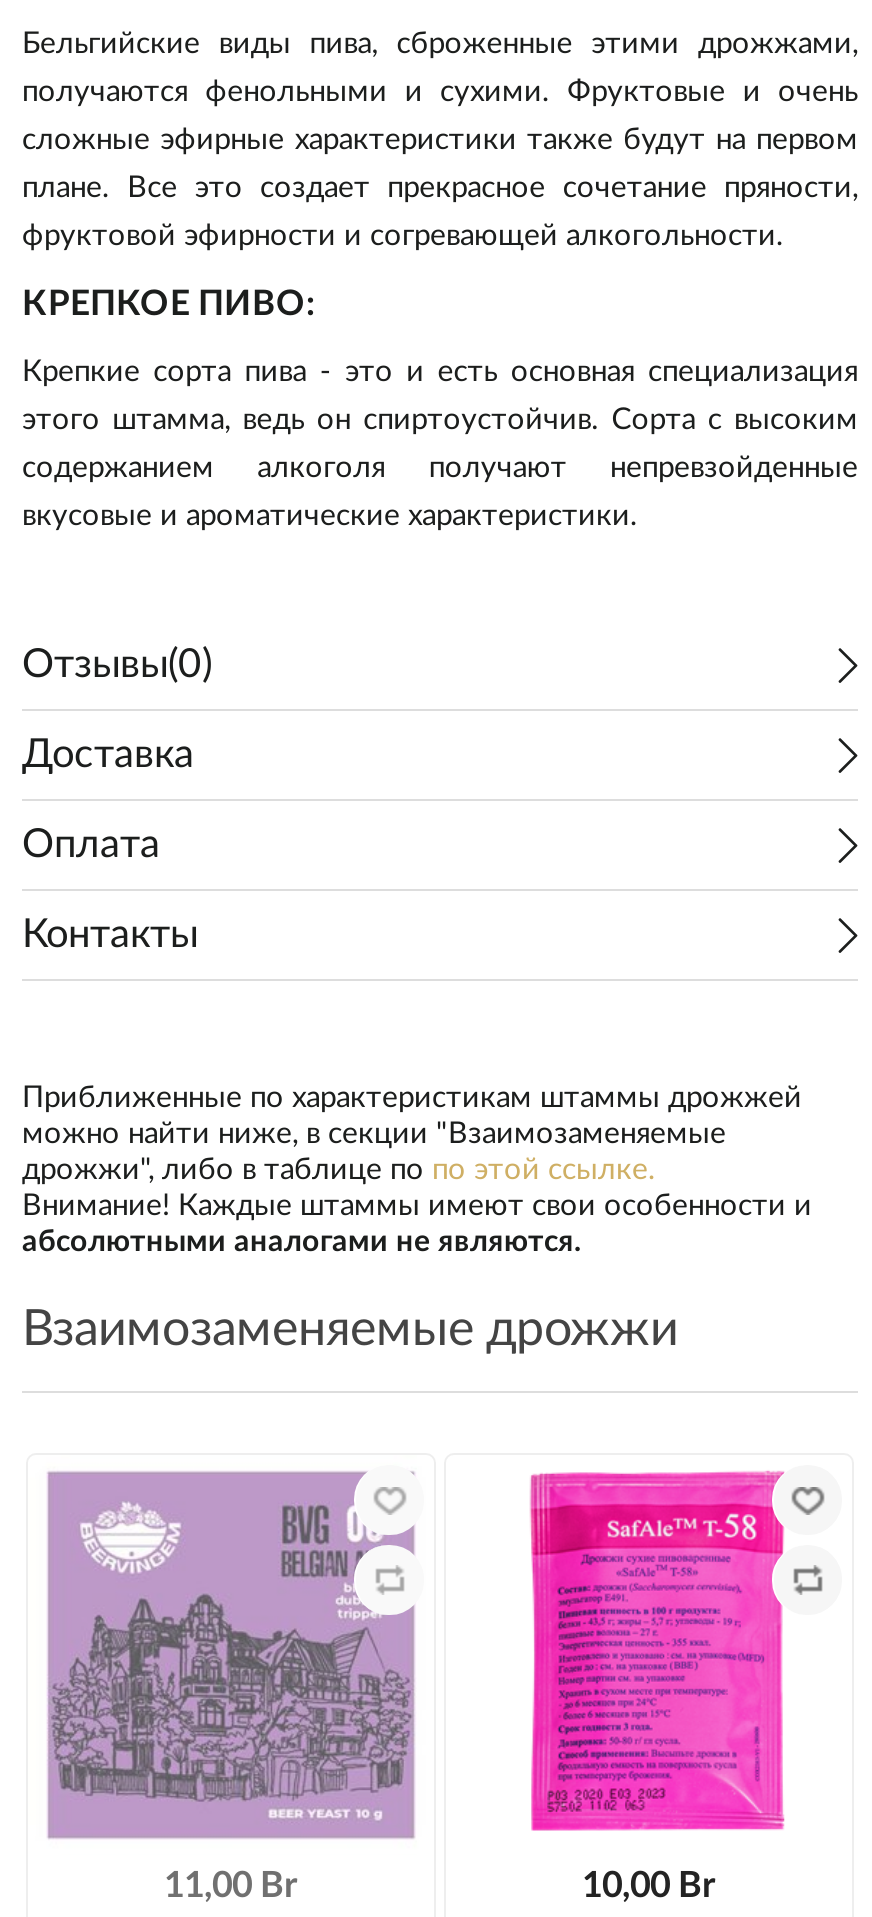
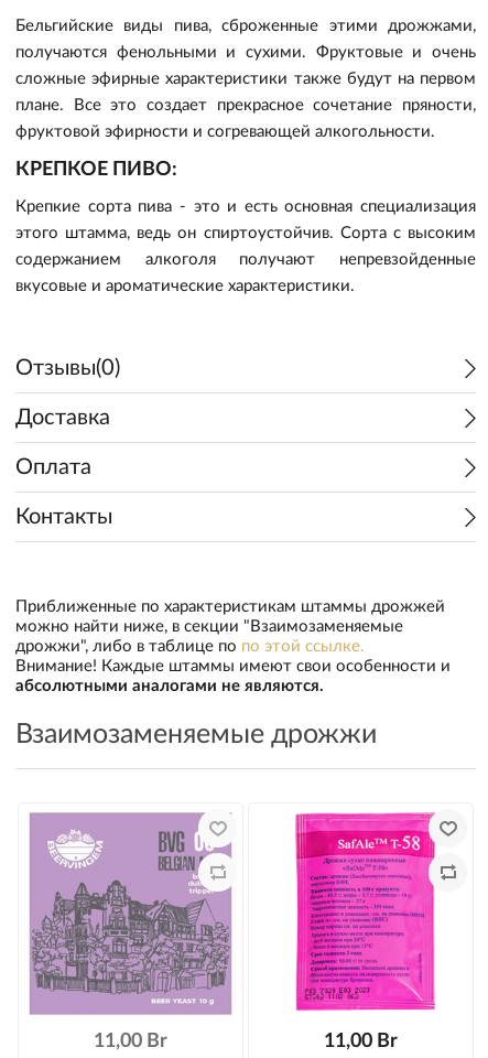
[582,1868,716,1904] 10,00 Br -> [324,1031,398,1051] 11,00 Br

